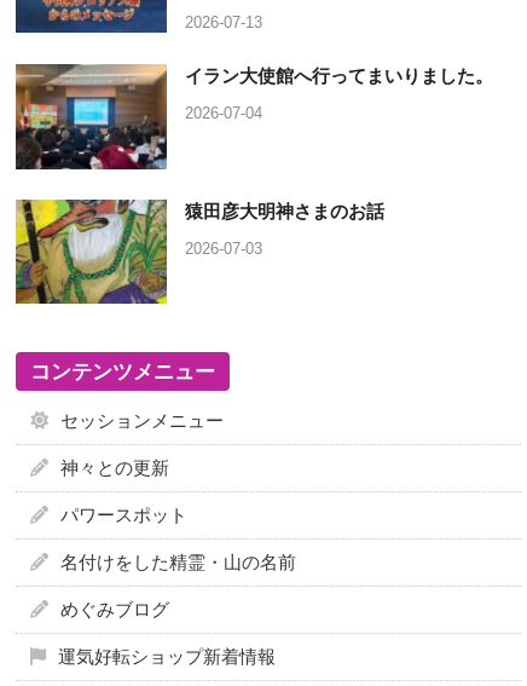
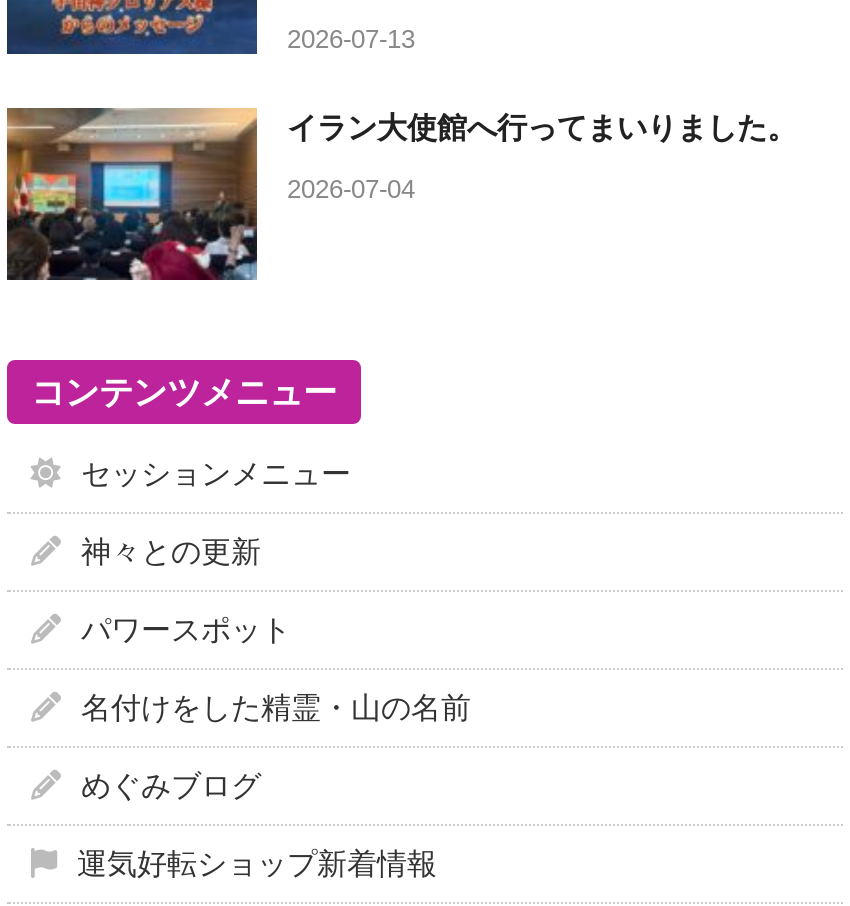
[15,198,384,305] [image] | 猿田彦大明神さまのお話 | 2026-07-03 -> none

